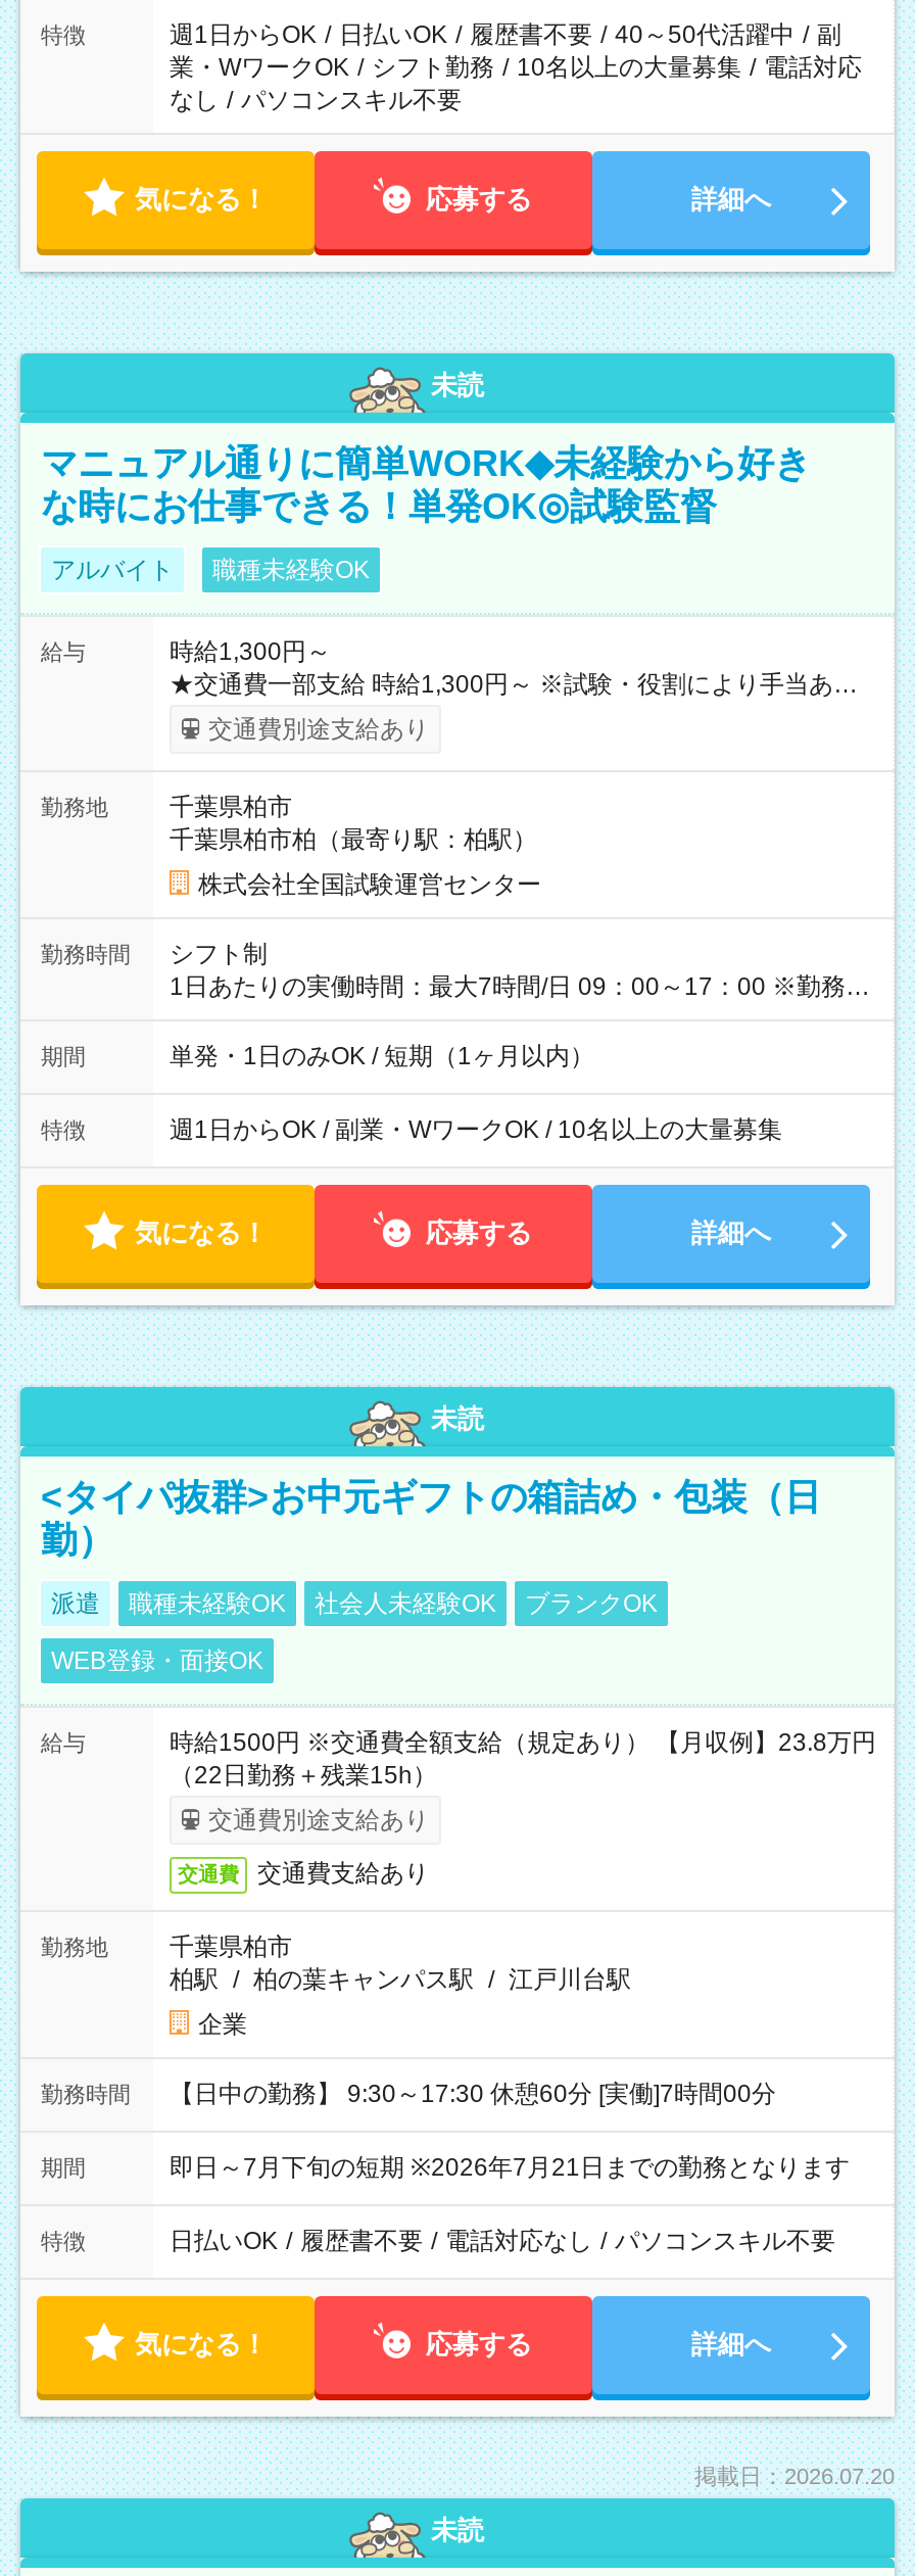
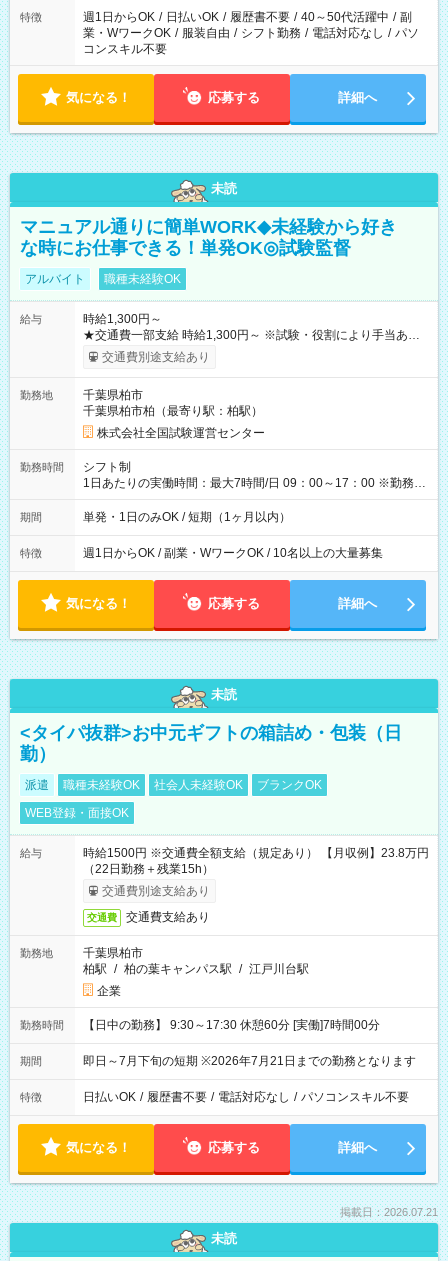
[170,53,862,114] 業・WワークOK / シフト勤務 / 10名以上の大量募集 / 電話対応 | なし / パソコンスキル不要 -> [83,26,419,56] 業・WワークOK / 服装自由 / シフト勤務 / 電話対応なし / パソ | コンスキル不要
[694,2464,895,2488] 掲載日：2026.07.20 -> [340,1206,438,1218] 掲載日：2026.07.21

